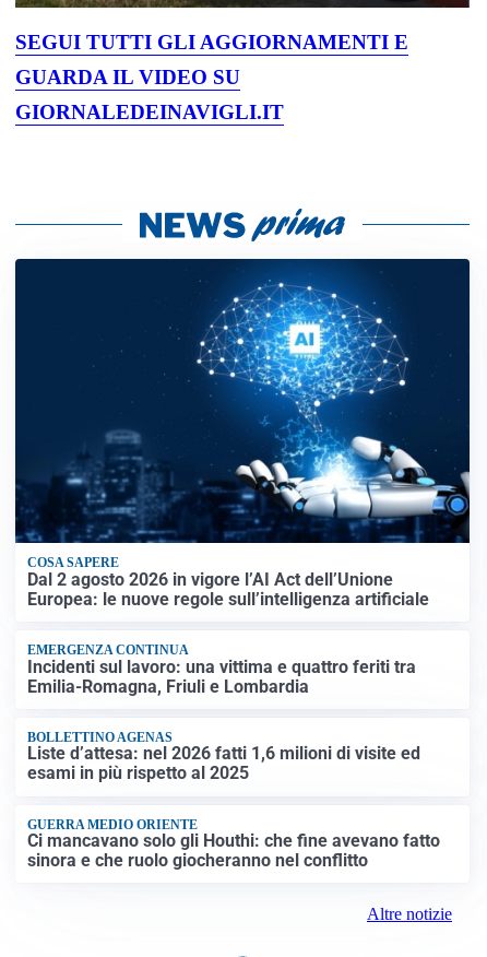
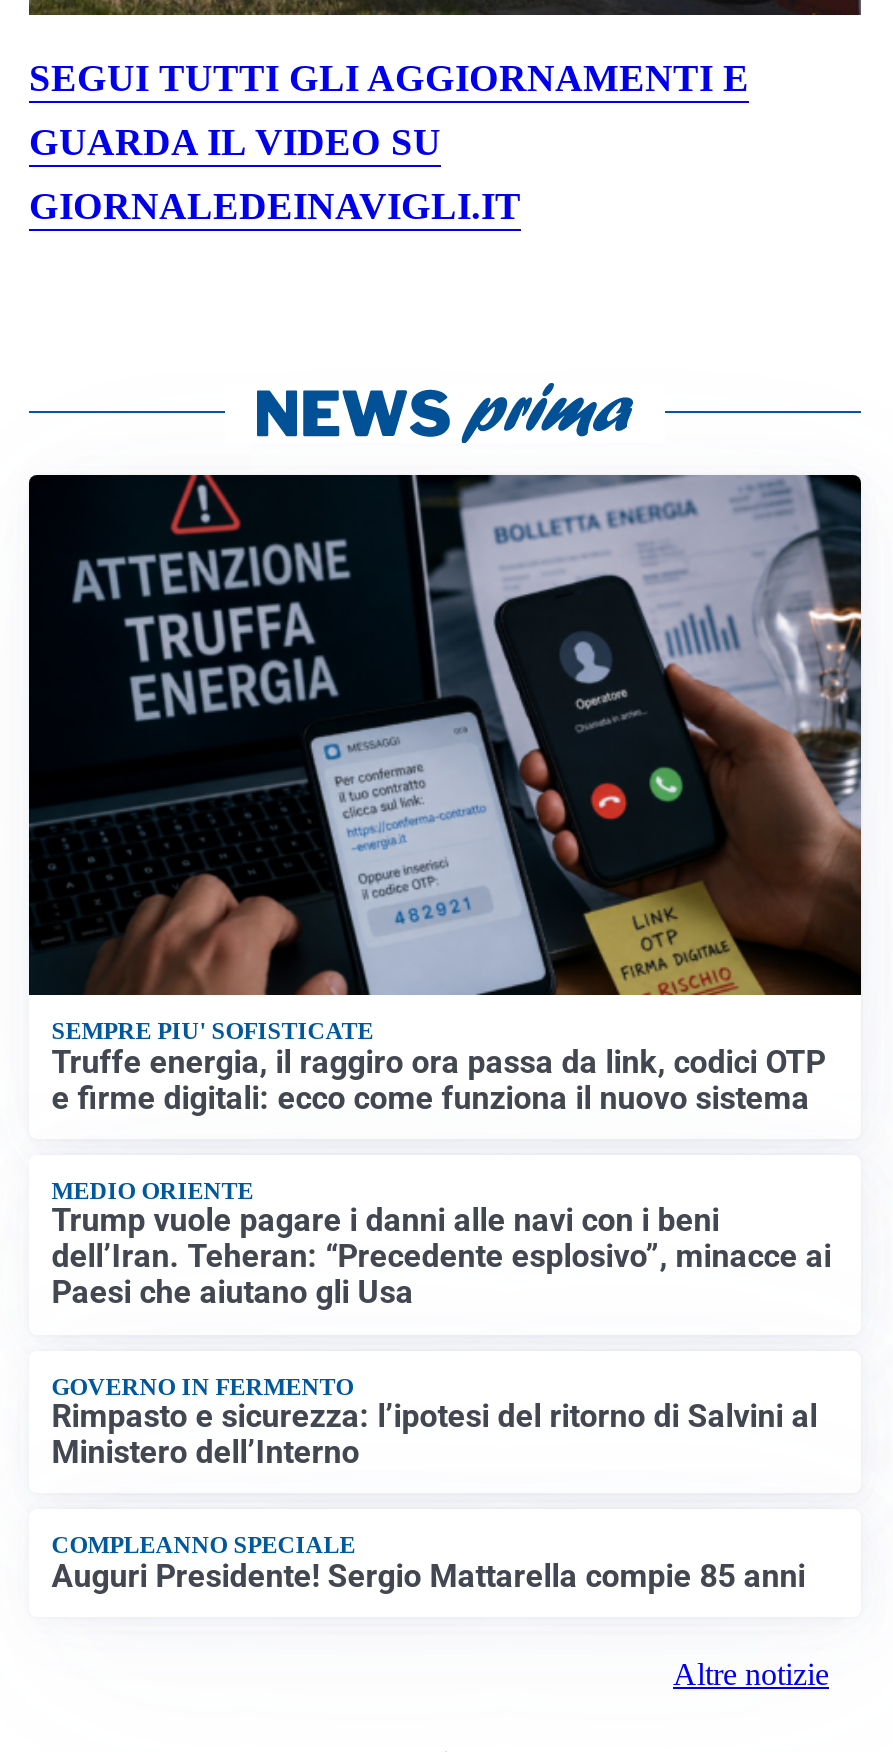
[14,258,471,609] [image] | COSA SAPERE | Dal 2 agosto 2026 in vigore l’AI Act dell’Unione | Europea: le nuove regole sull’intelligenza artificiale -> [27,472,863,1116] [image] | SEMPRE PIU' SOFISTICATE | Truffe energia, il raggiro ora passa da link, codici OTP | e firme digitali: ecco come funziona il nuovo sistema
[28,643,416,697] EMERGENZA CONTINUA | Incidenti sul lavoro: una vittima e quattro feriti tra | Emilia-Romagna, Friuli e Lombardia -> [51,1176,831,1311] MEDIO ORIENTE | Trump vuole pagare i danni alle navi con i beni | dell’Iran. Teheran: “Precedente esplosivo”, minacce ai | Paesi che aiutano gli Usa
[28,730,421,784] BOLLETTINO AGENAS | Liste d’attesa: nel 2026 fatti 1,6 milioni di visite ed | esami in più rispetto al 2025 -> [51,1372,817,1471] GOVERNO IN FERMENTO | Rimpasto e sicurezza: l’ipotesi del ritorno di Salvini al | Ministero dell’Interno
[28,817,440,871] GUERRA MEDIO ORIENTE | Ci mancavano solo gli Houthi: che fine avevano fatto | sinora e che ruolo giocheranno nel conflitto -> [51,1531,805,1594] COMPLEANNO SPECIALE | Auguri Presidente! Sergio Mattarella compie 85 anni

